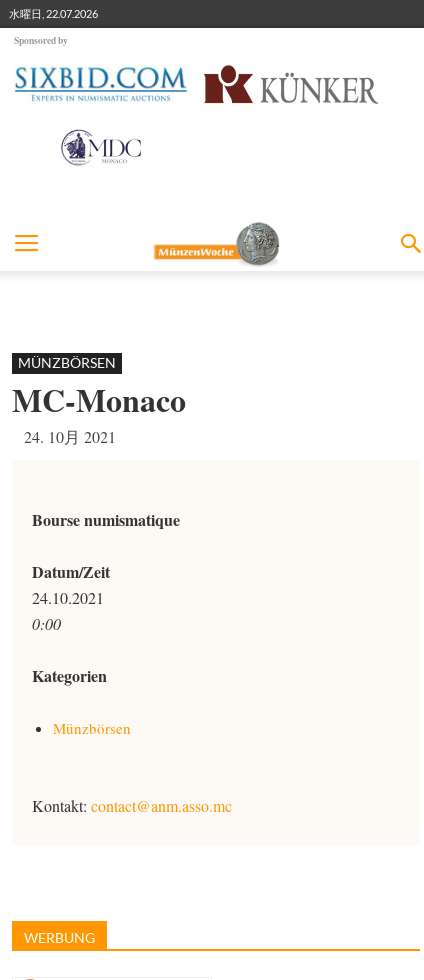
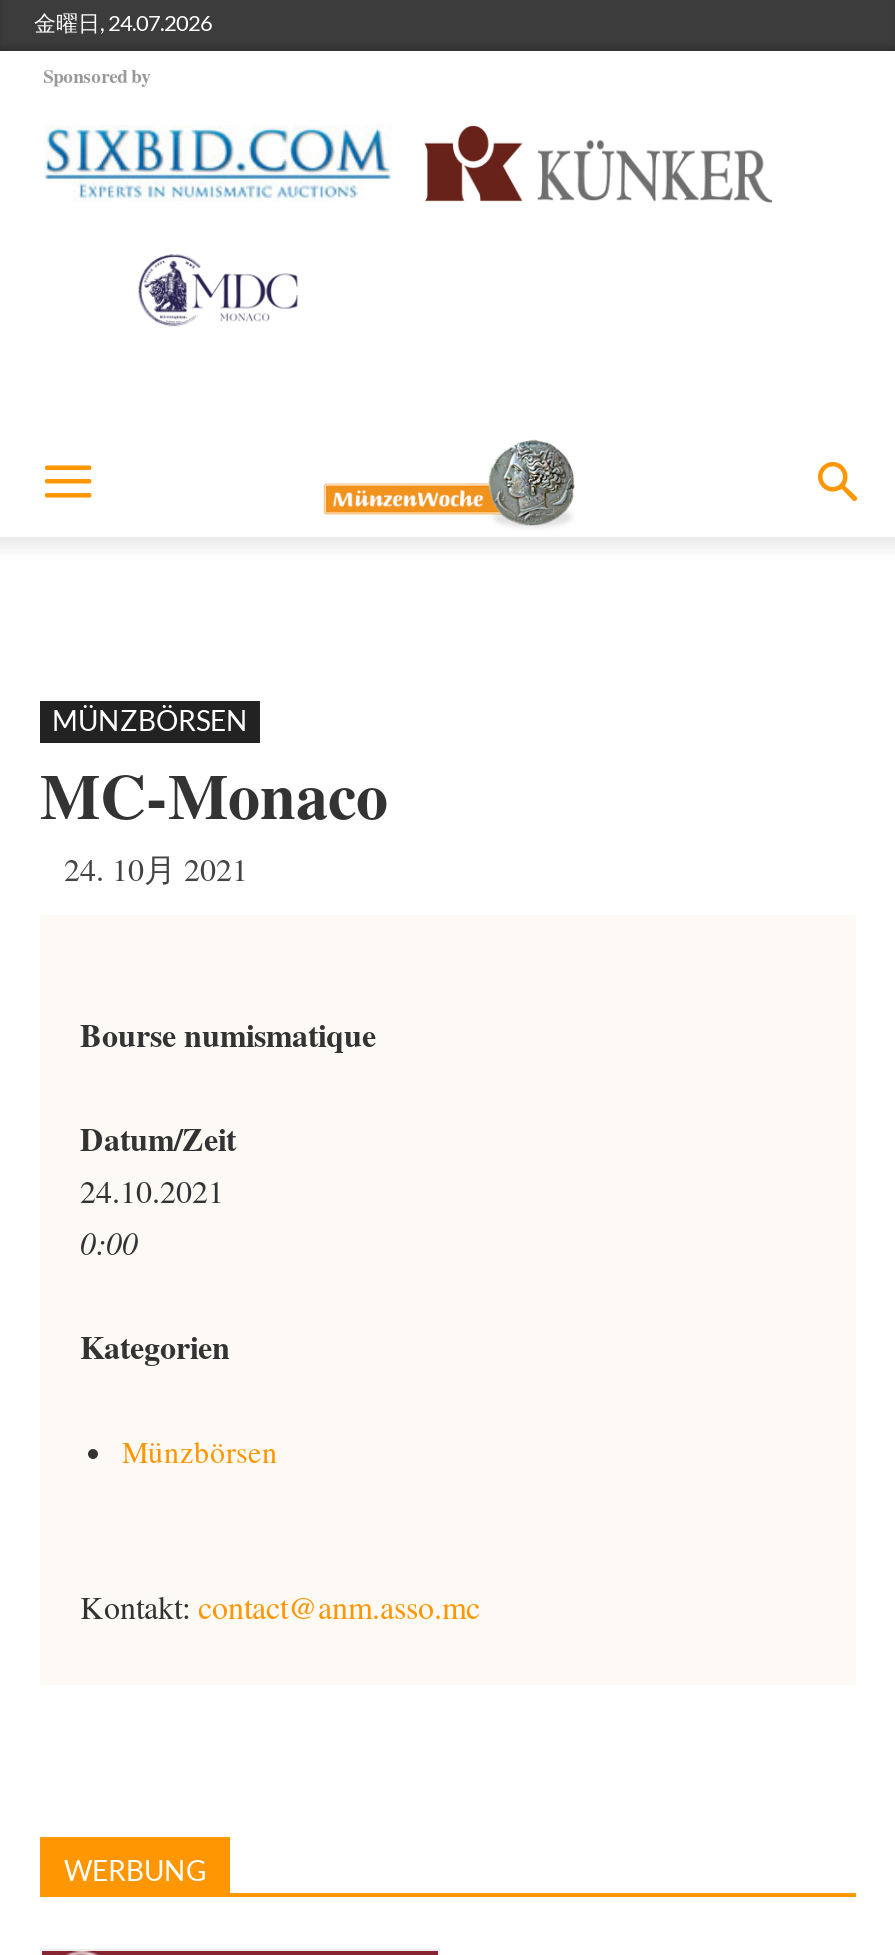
[9,7,98,20] 水曜日, 22.07.2026 -> [34,9,212,35] 金曜日, 24.07.2026

